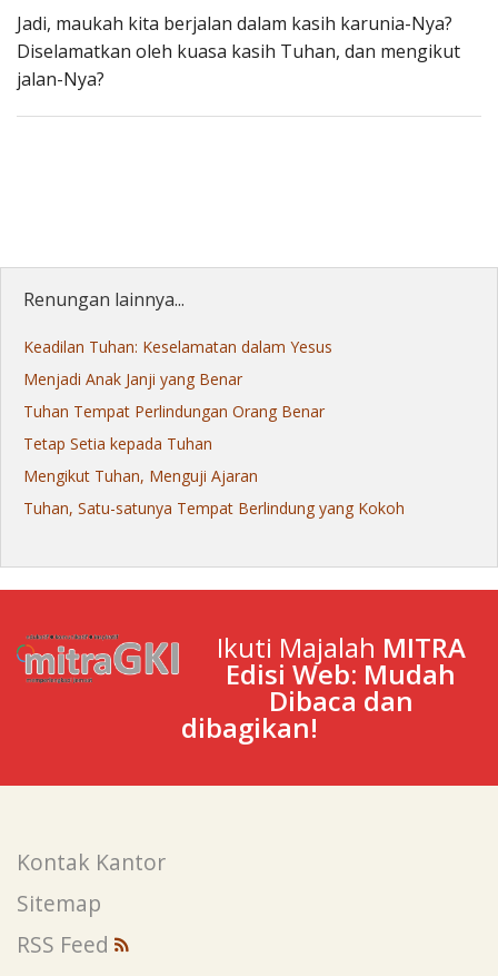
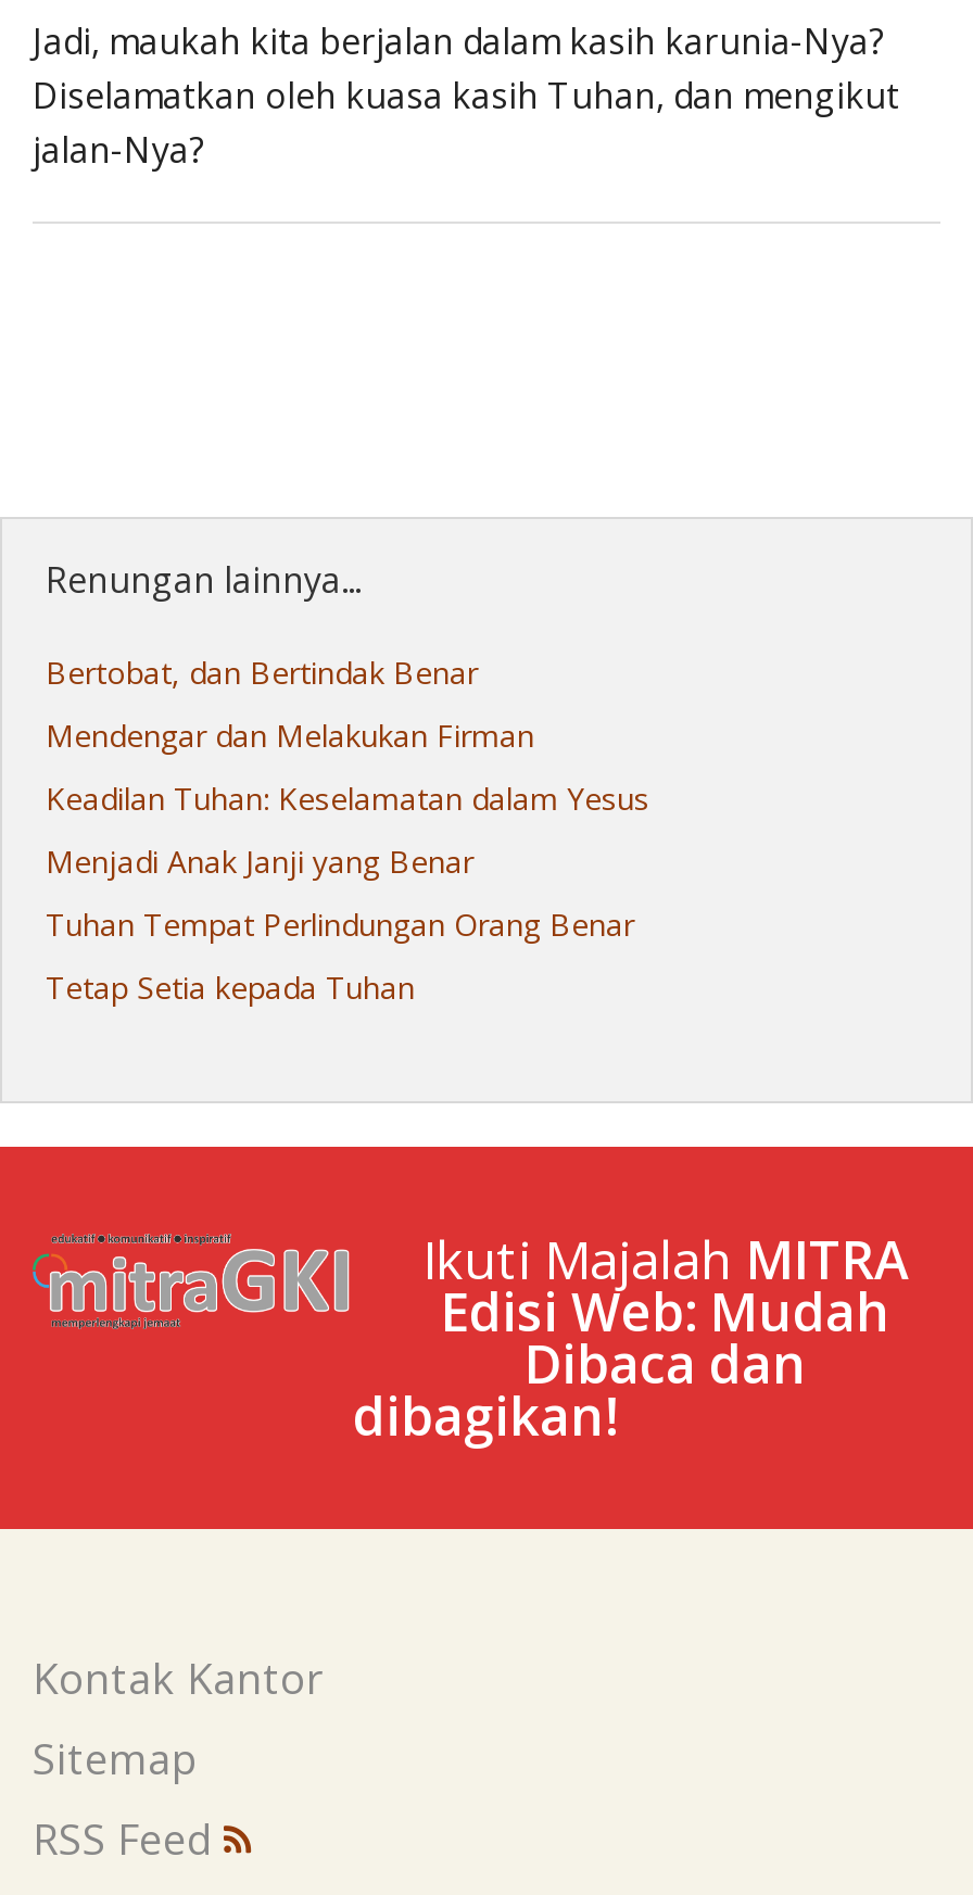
none -> [46,652,534,757] Bertobat, dan Bertindak Benar | Mendengar dan Melakukan Firman
moved [23,337,332,455] -> [46,778,649,1009]: Keadilan Tuhan: Keselamatan dalam Yesus | Menjadi Anak Janji yang Benar | Tuhan Tempat Perlindungan Orang Benar | Tetap Setia kepada Tuhan
[23,466,405,519] Mengikut Tuhan, Menguji Ajaran | Tuhan, Satu-satunya Tempat Berlindung yang Kokoh -> none

